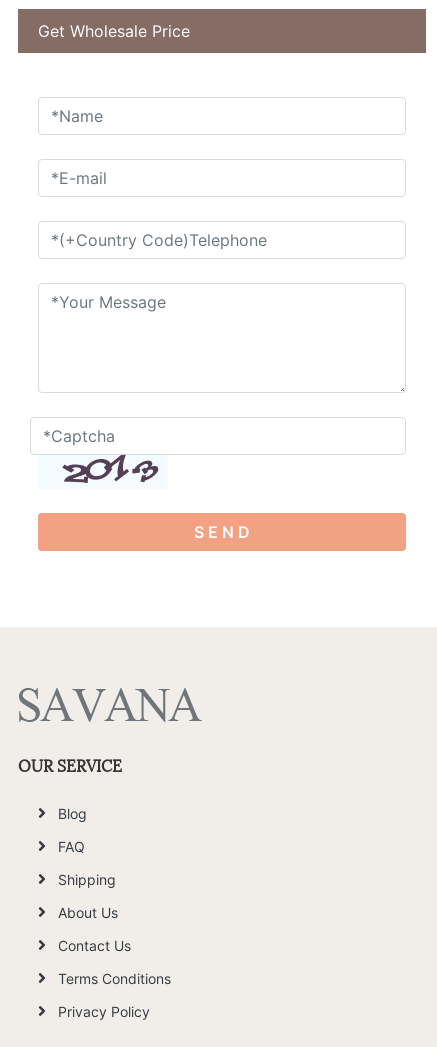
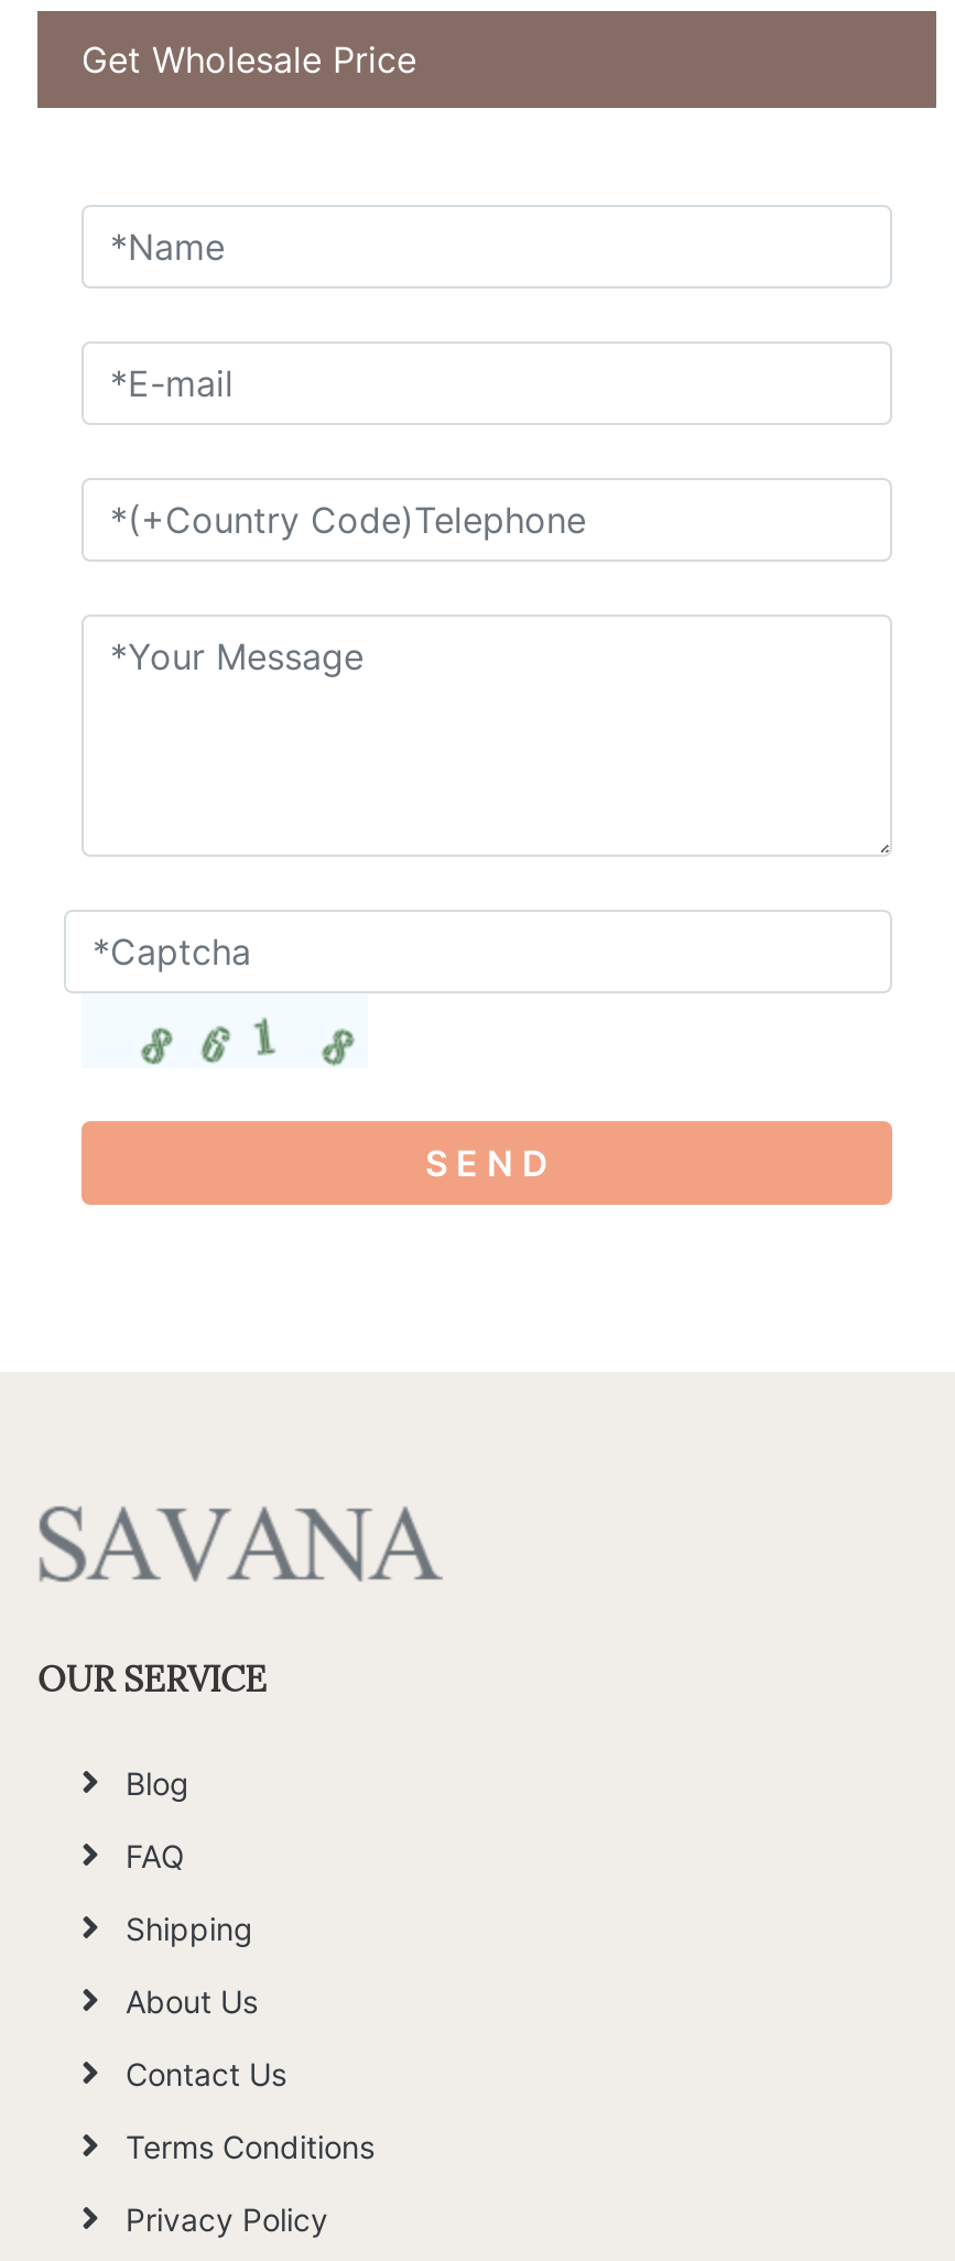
[62,454,161,487] [image] -> [137,993,357,1068] [image]

